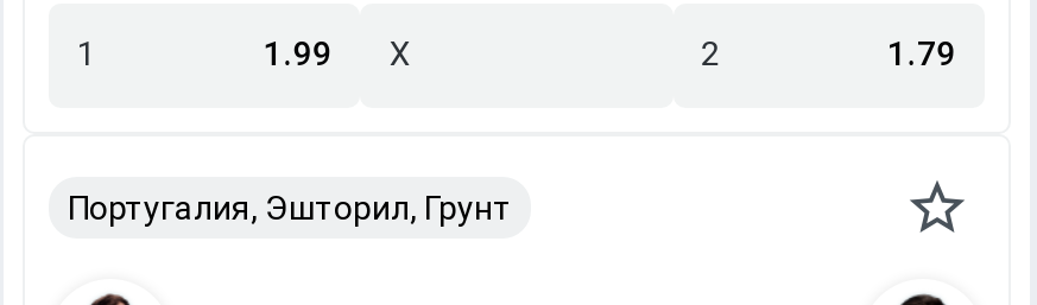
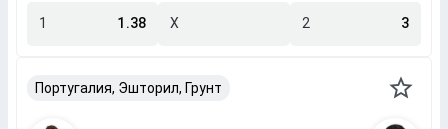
[263,34,411,72] 1.99 X -> [117,15,180,31] 1.38 X
[887,34,956,72] 1.79 -> [401,15,409,31] 3

